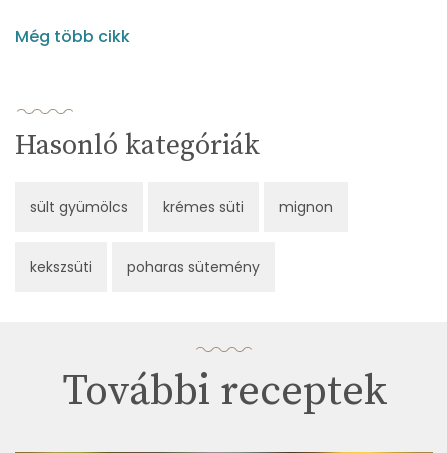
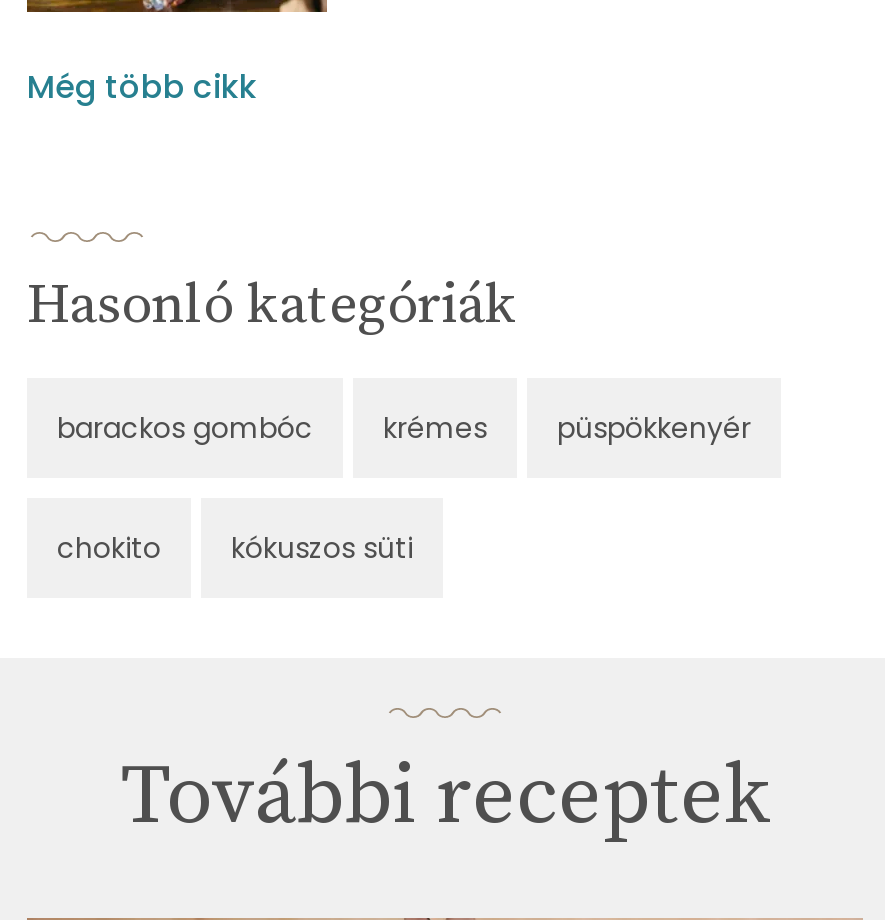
[30,197,333,217] sült gyümölcs | krémes süti | mignon -> [57,409,751,449] barackos gombóc | krémes | püspökkenyér
[30,257,260,277] kekszsüti | poharas sütemény -> [57,529,413,569] chokito | kókuszos süti

